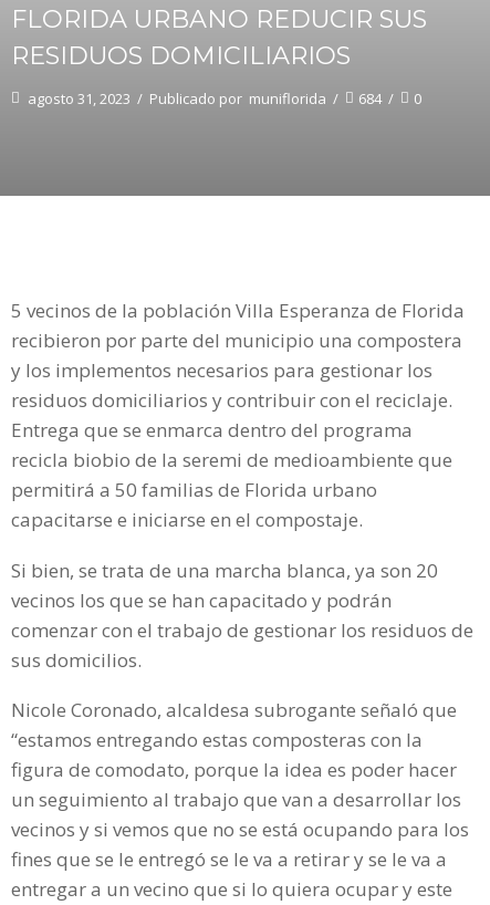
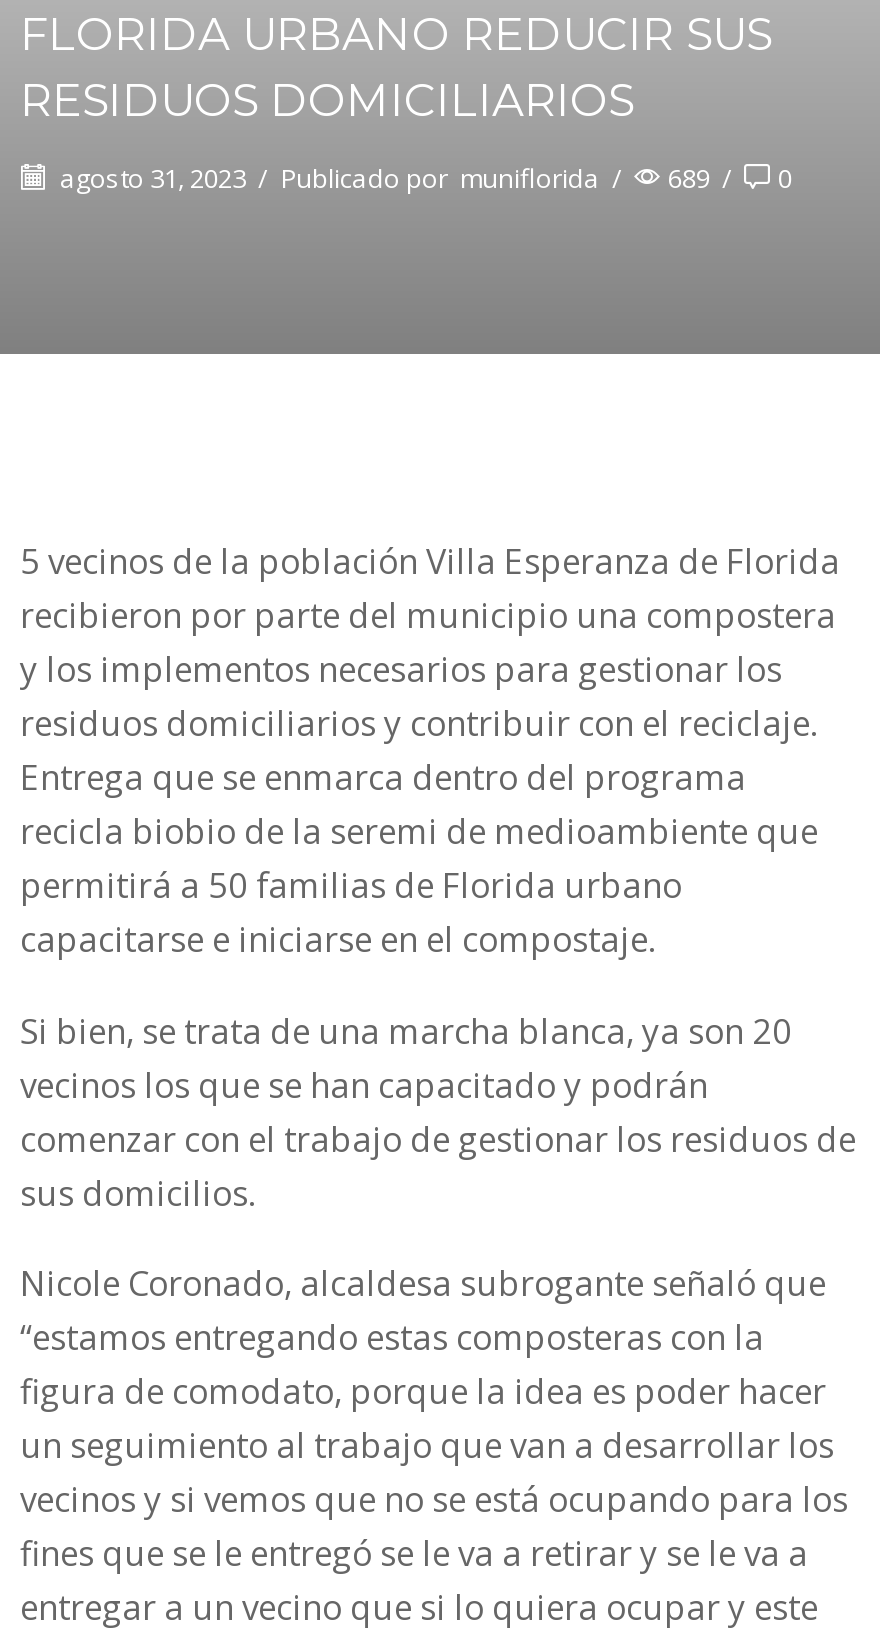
[24,89,421,109] agosto 31, 2023 / Publicado por muniflorida / 684 / 0 -> [54,160,792,196] agosto 31, 2023 / Publicado por muniflorida / 689 / 0

